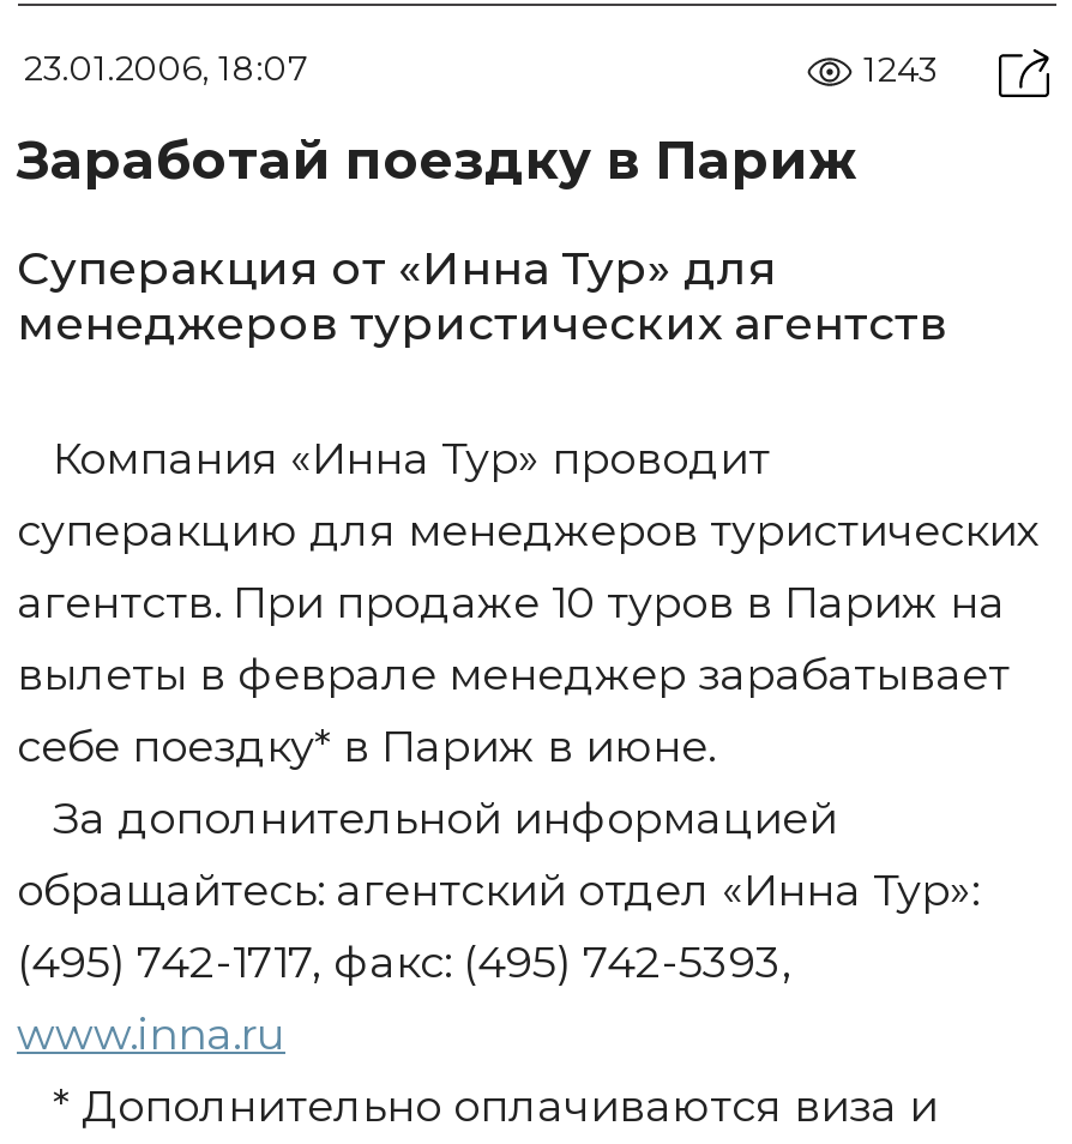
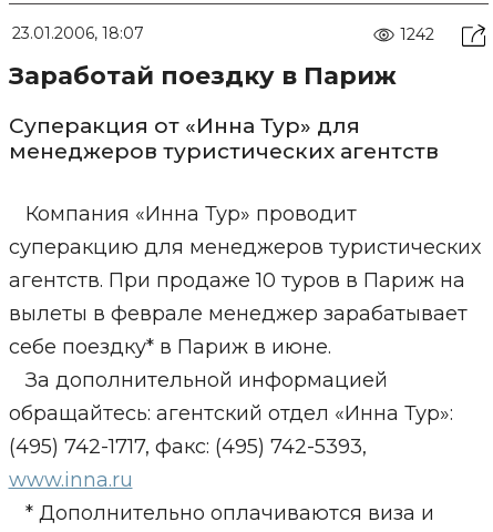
[854,48,938,92] 1243 -> [395,24,434,44] 1242

